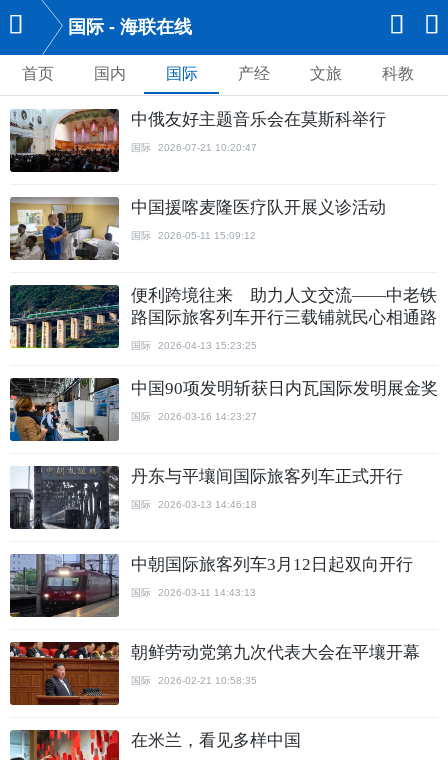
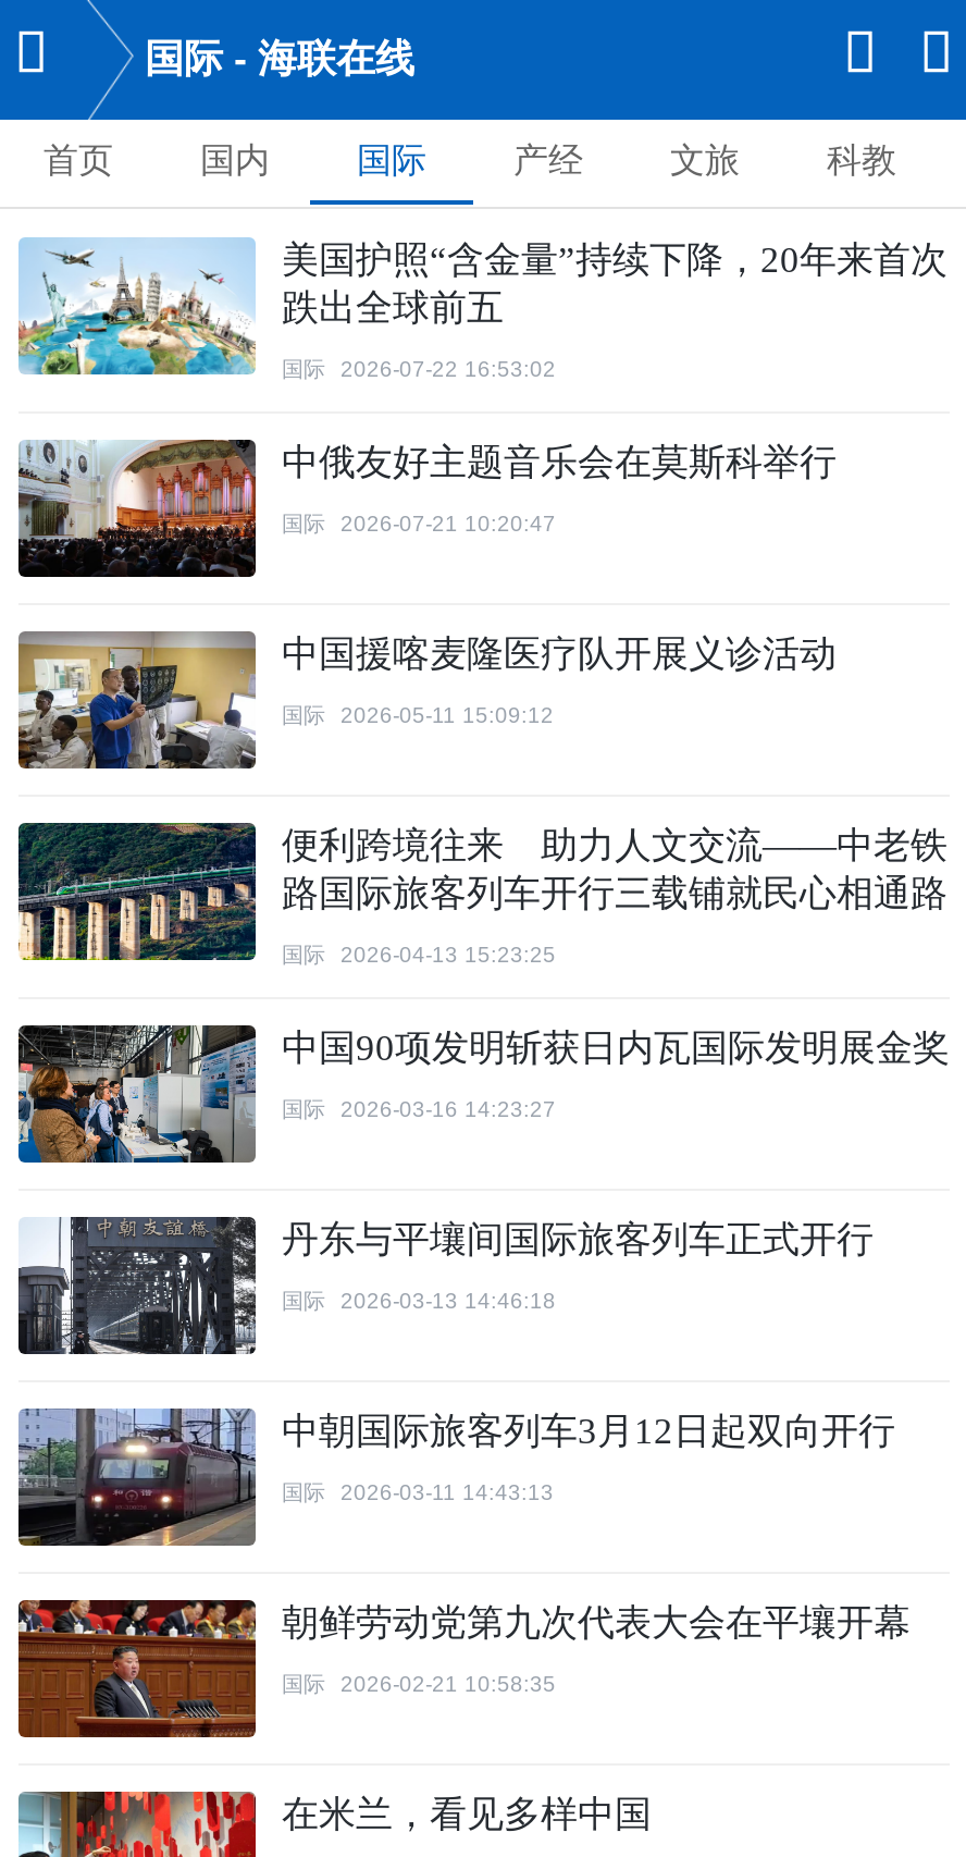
none -> [16,237,948,381] [image] | 美国护照“含金量”持续下降，20年来首次 | 跌出全球前五 | 国际 | 2026-07-22 16:53:02

